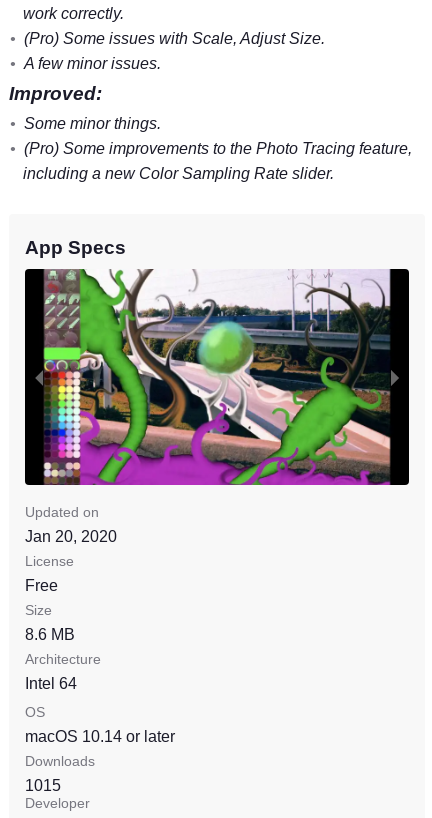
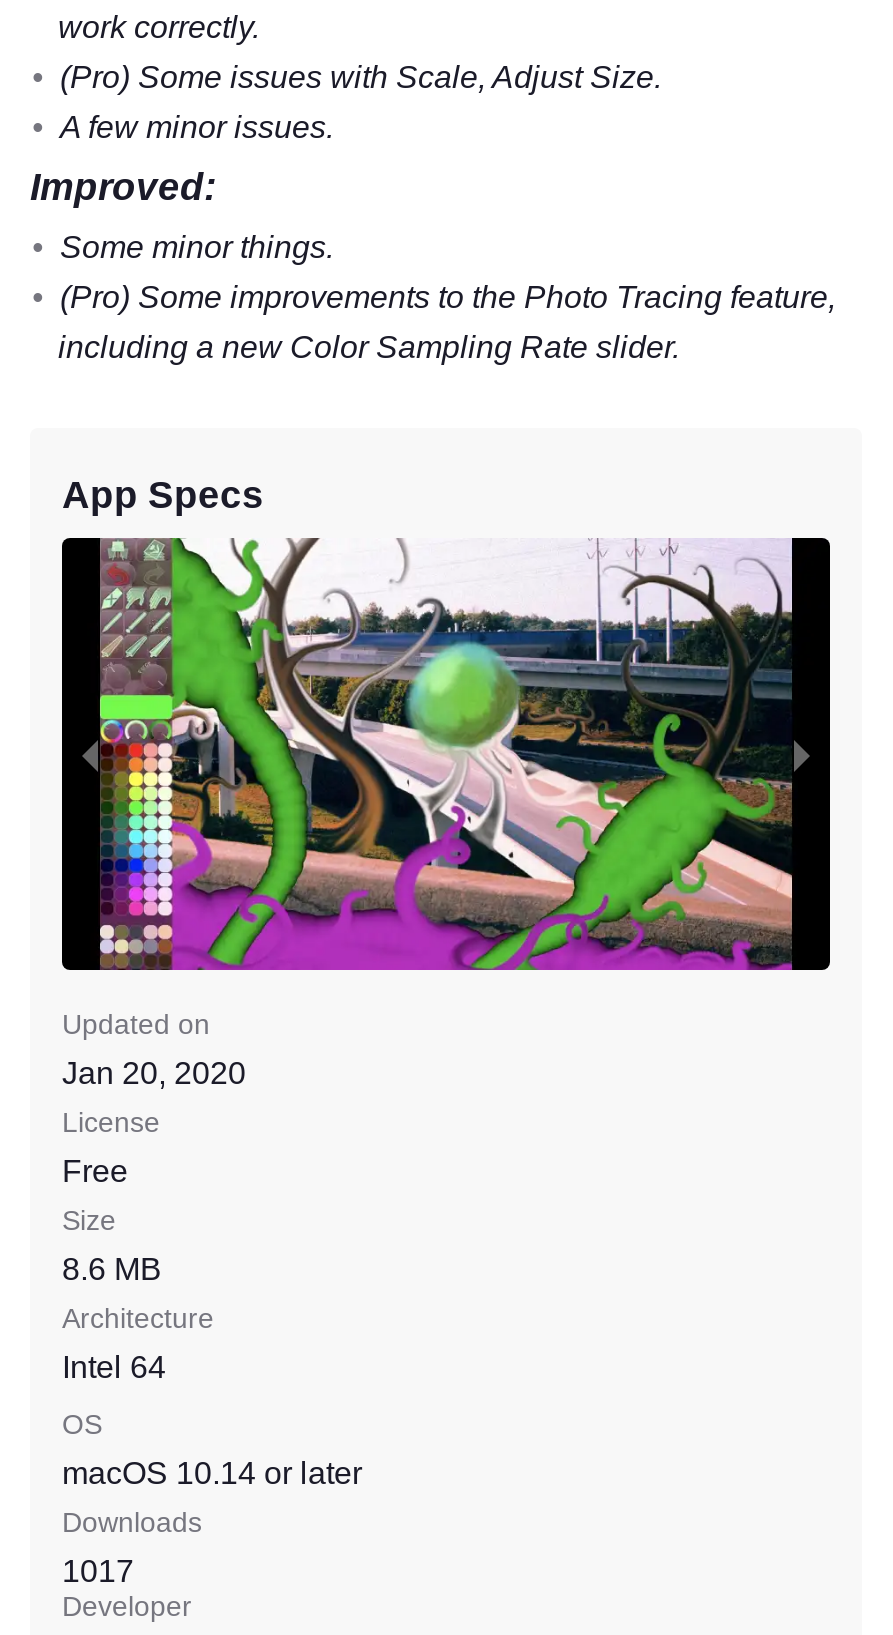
[25,775,61,796] 1015 -> [62,1551,134,1593] 1017

